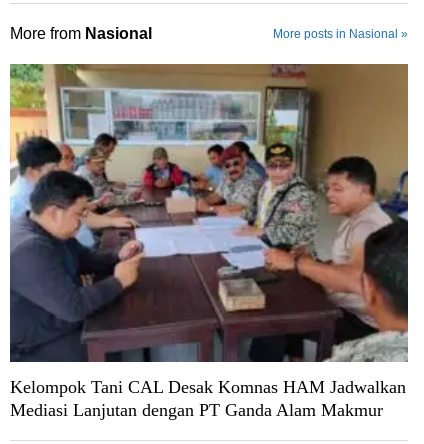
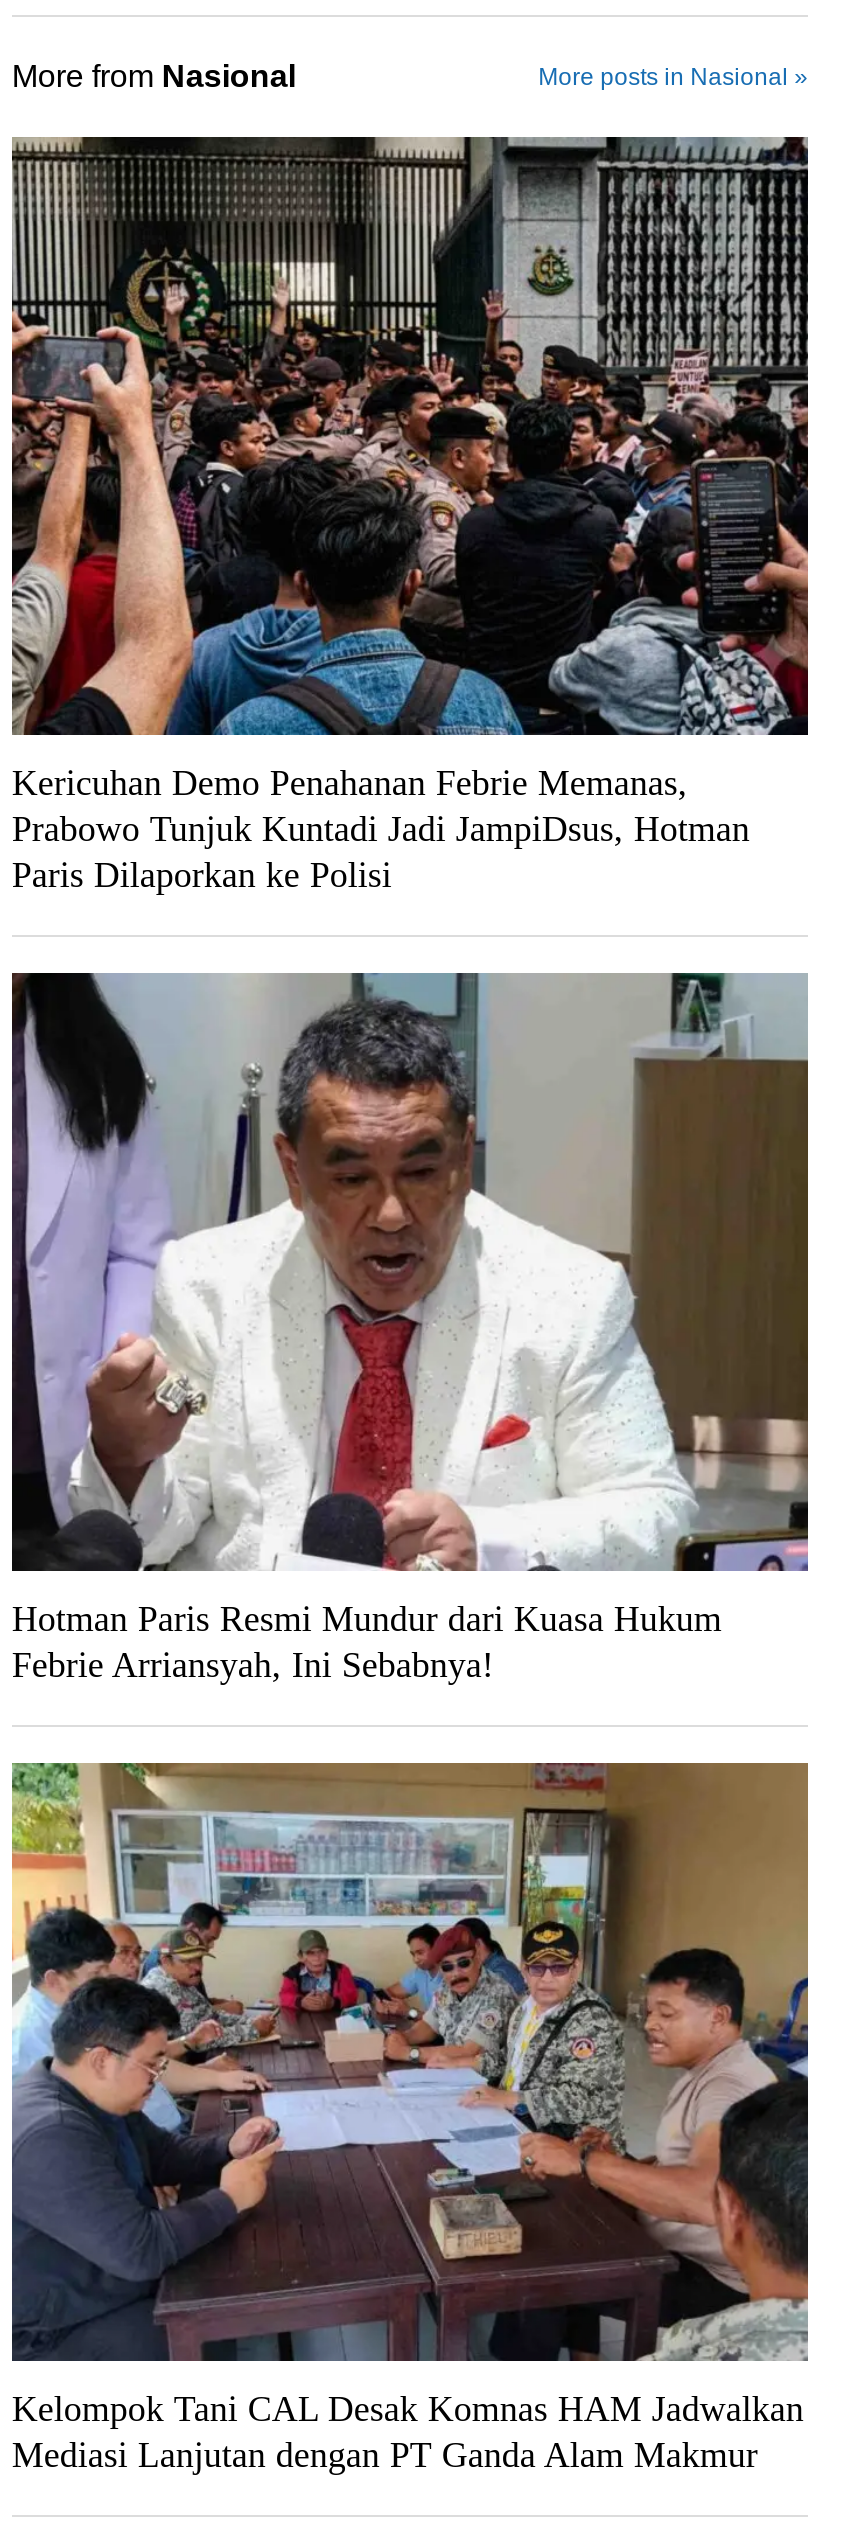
none -> [10,136,810,896] [image] | Kericuhan Demo Penahanan Febrie Memanas, | Prabowo Tunjuk Kuntadi Jadi JampiDsus, Hotman | Paris Dilaporkan ke Polisi
none -> [10,970,810,1686] [image] | Hotman Paris Resmi Mundur dari Kuasa Hukum | Febrie Arriansyah, Ini Sebabnya!

